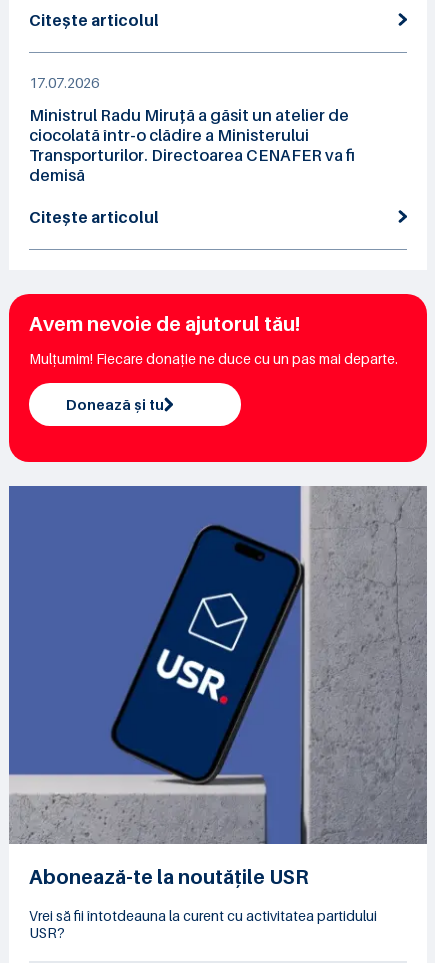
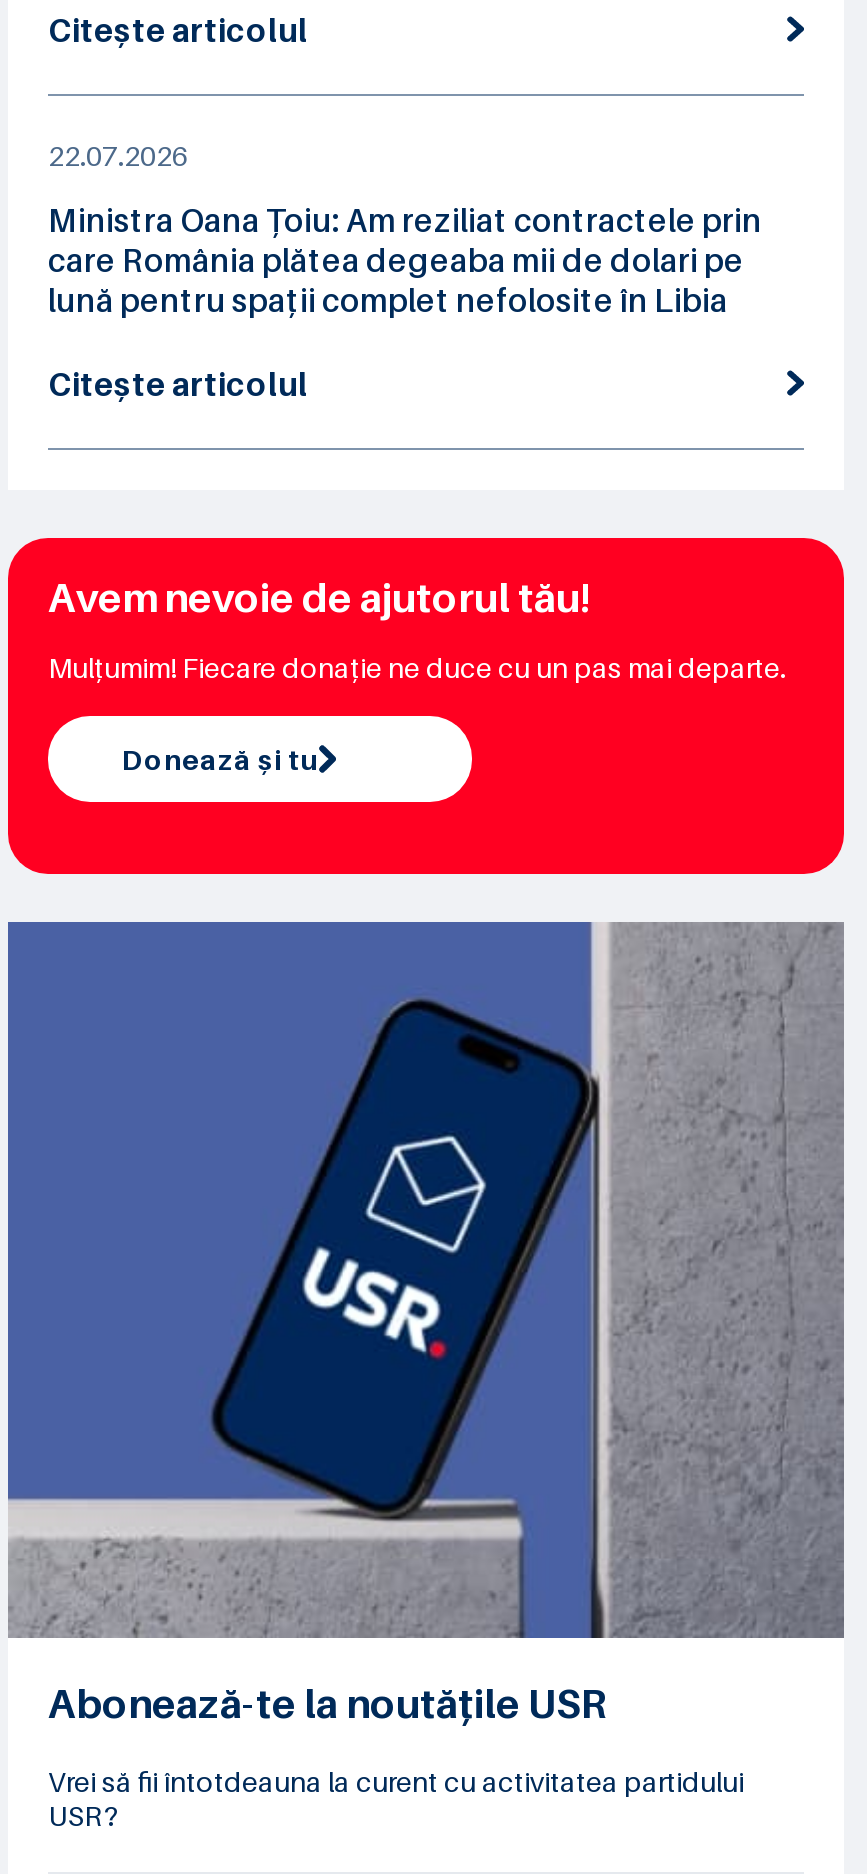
[29,74,99,91] 17.07.2026 -> [48,138,188,172] 22.07.2026
[29,105,355,185] Ministrul Radu Miruță a găsit un atelier de | ciocolată într-o clădire a Ministerului | Transporturilor. Directoarea CENAFER va fi | demisă -> [48,200,762,320] Ministra Oana Țoiu: Am reziliat contractele prin | care România plătea degeaba mii de dolari pe | lună pentru spații complet nefolosite în Libia

